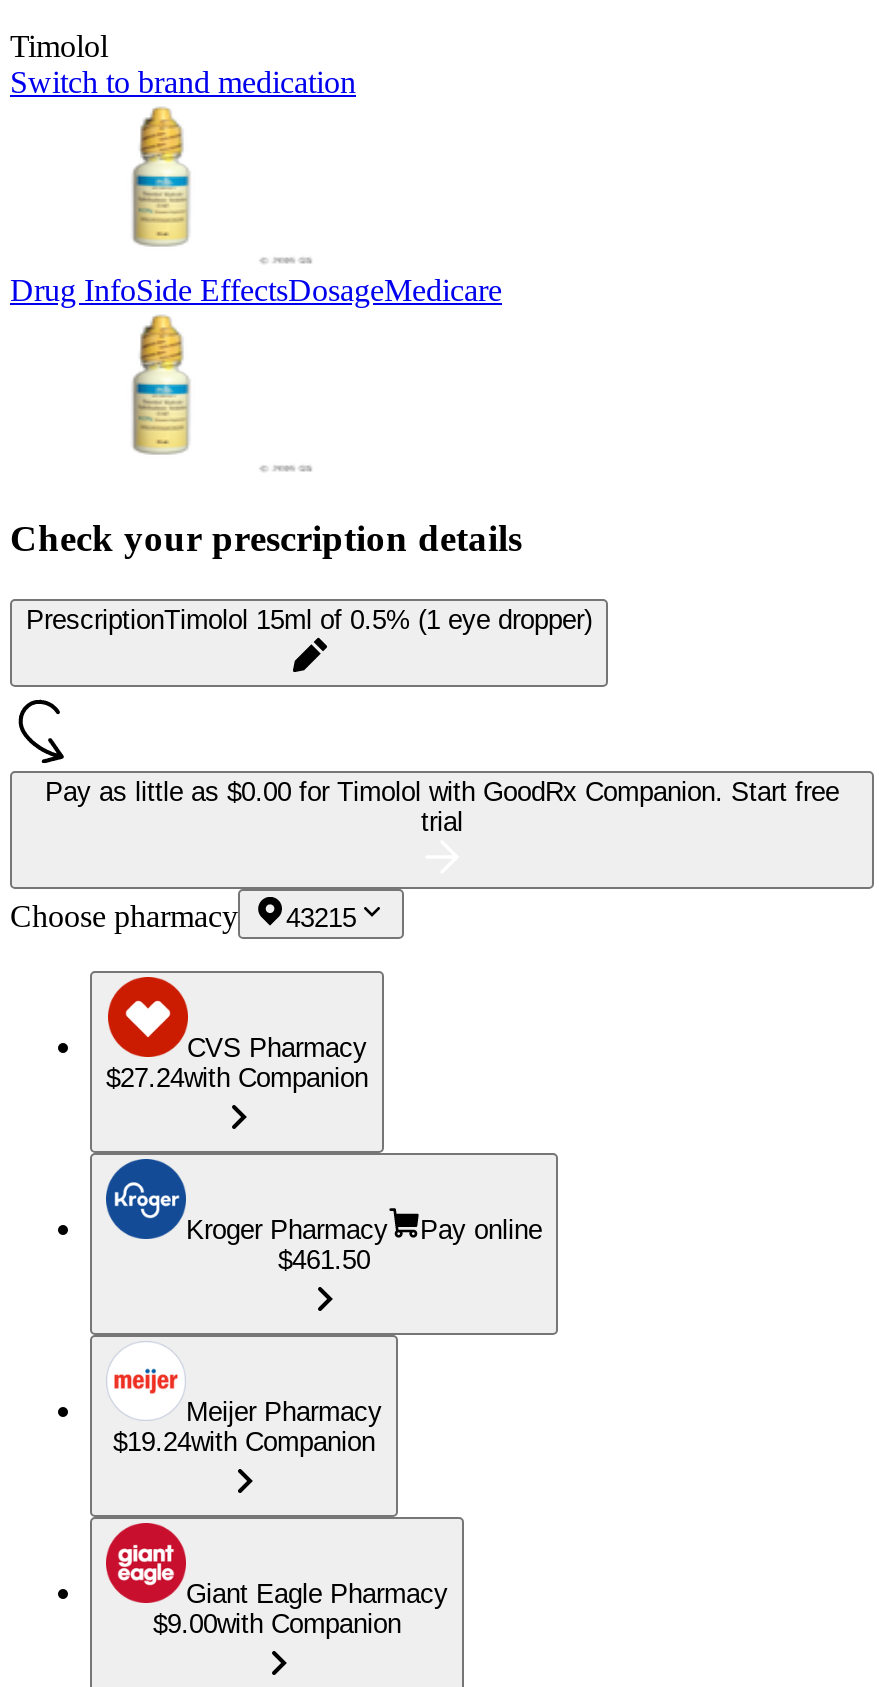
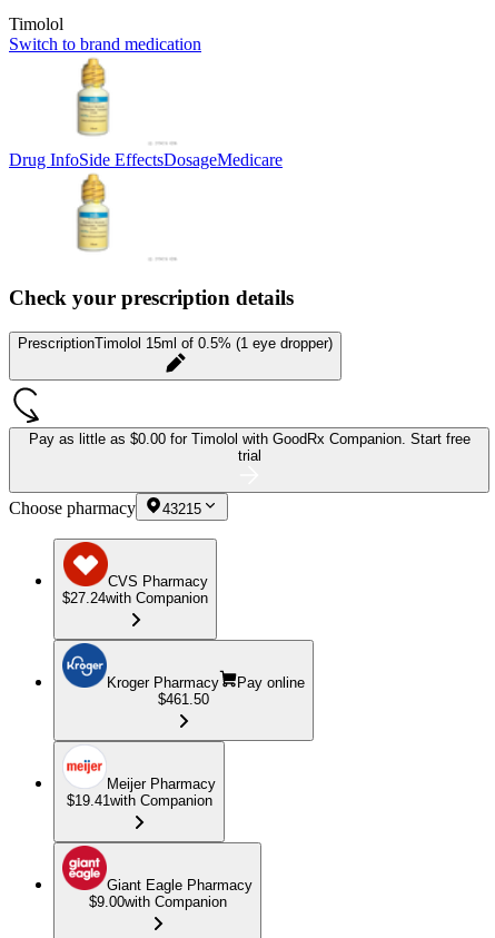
[113,1427,375,1457] $19.24with Companion -> [66,792,212,809] $19.41with Companion

